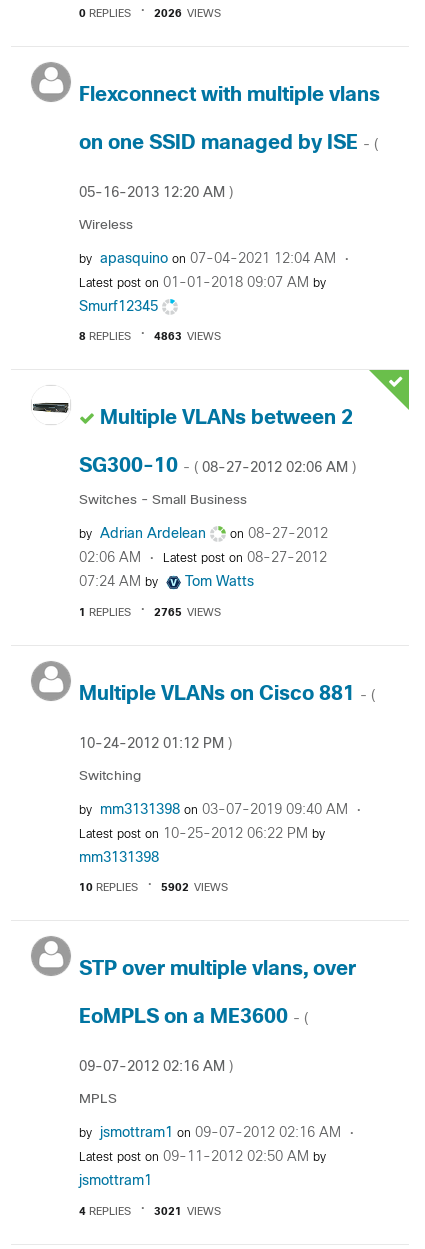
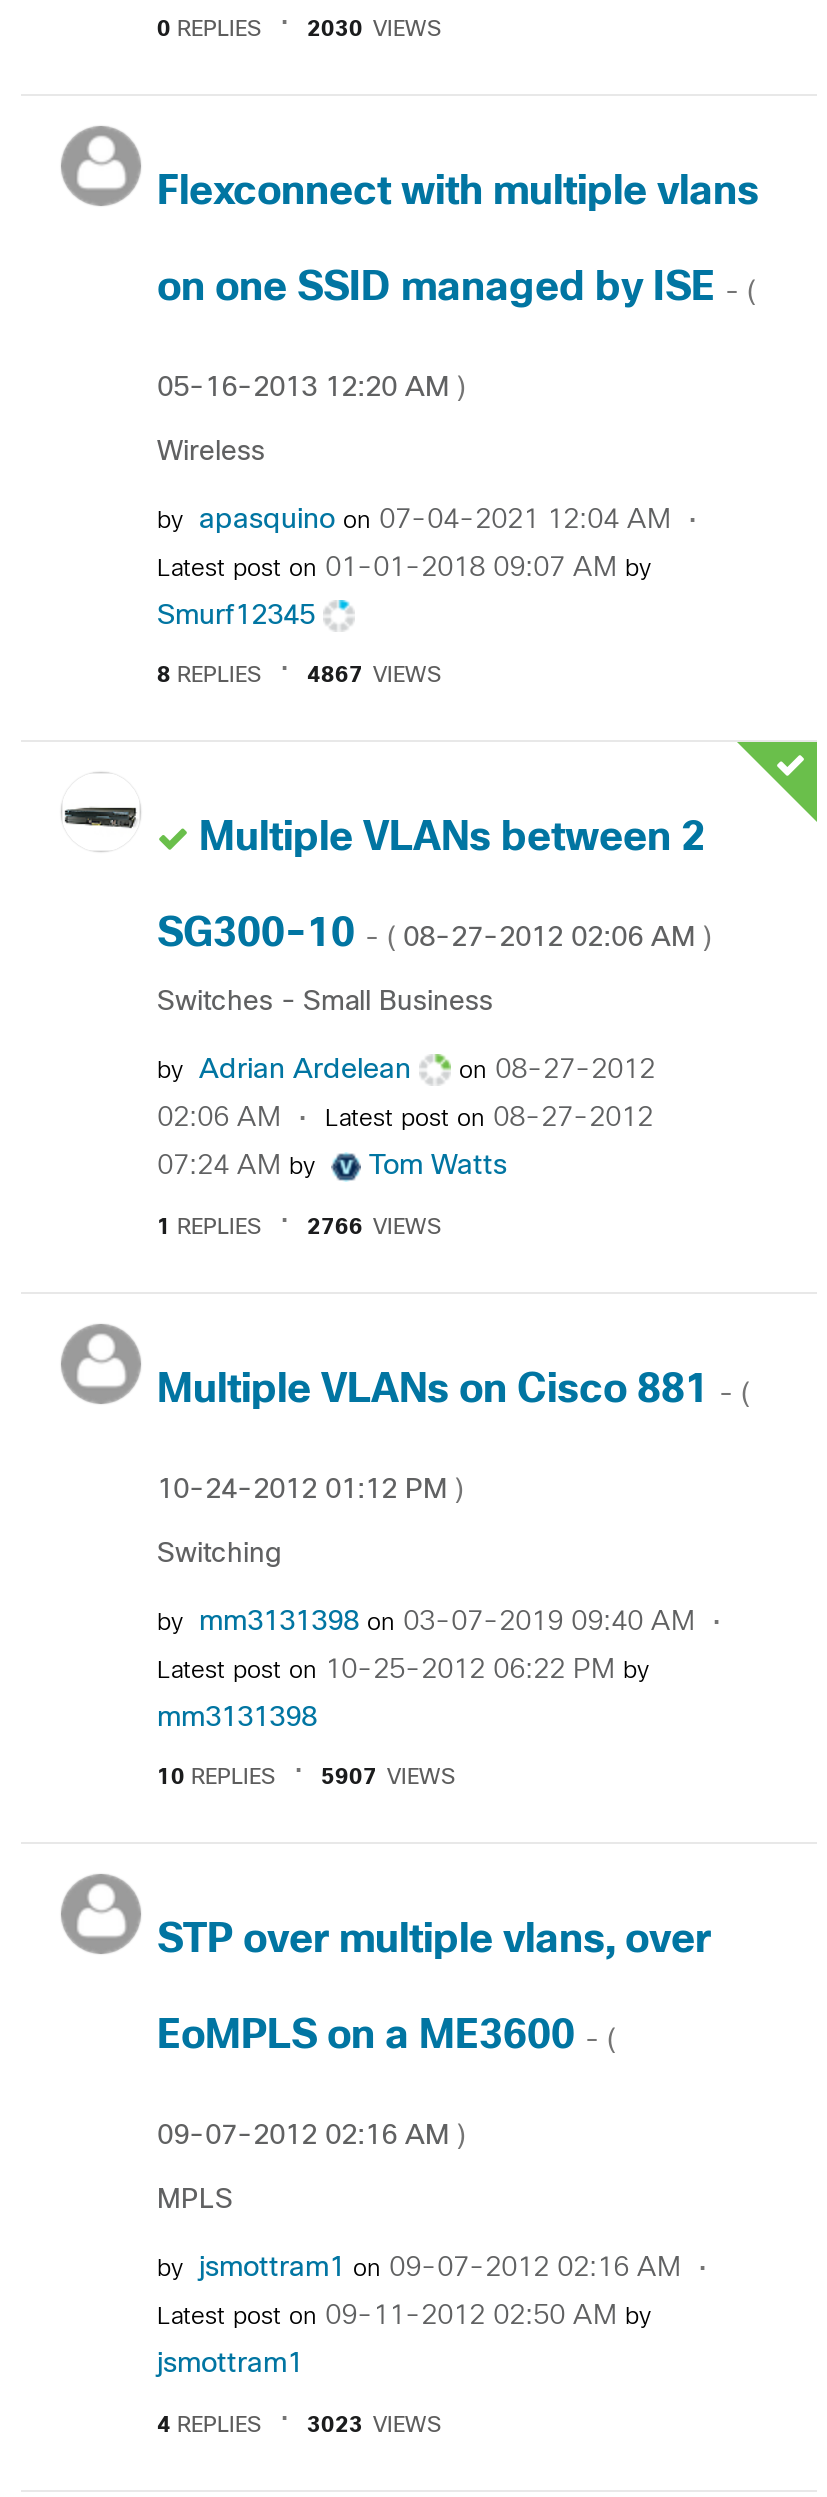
[154,8,221,18] 2026 VIEWS -> [307,19,441,39] 2030 VIEWS
[154,332,221,342] 4863 VIEWS -> [307,666,441,686] 4867 VIEWS
[154,607,221,617] 2765 VIEWS -> [307,1217,441,1237] 2766 VIEWS
[161,883,228,893] 5902 VIEWS -> [321,1768,455,1788] 5907 VIEWS
[154,1206,221,1216] 3021 VIEWS -> [307,2415,441,2435] 3023 VIEWS

